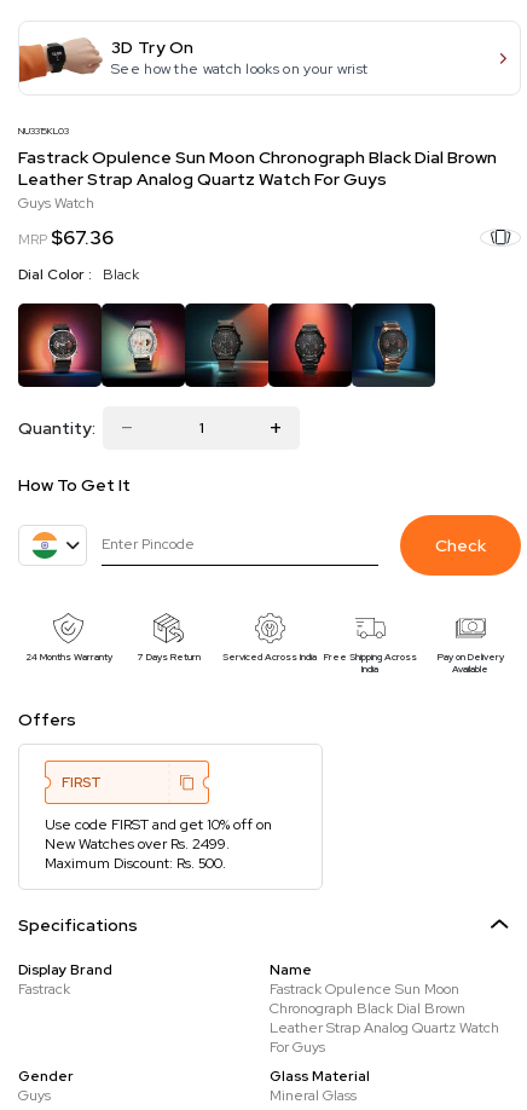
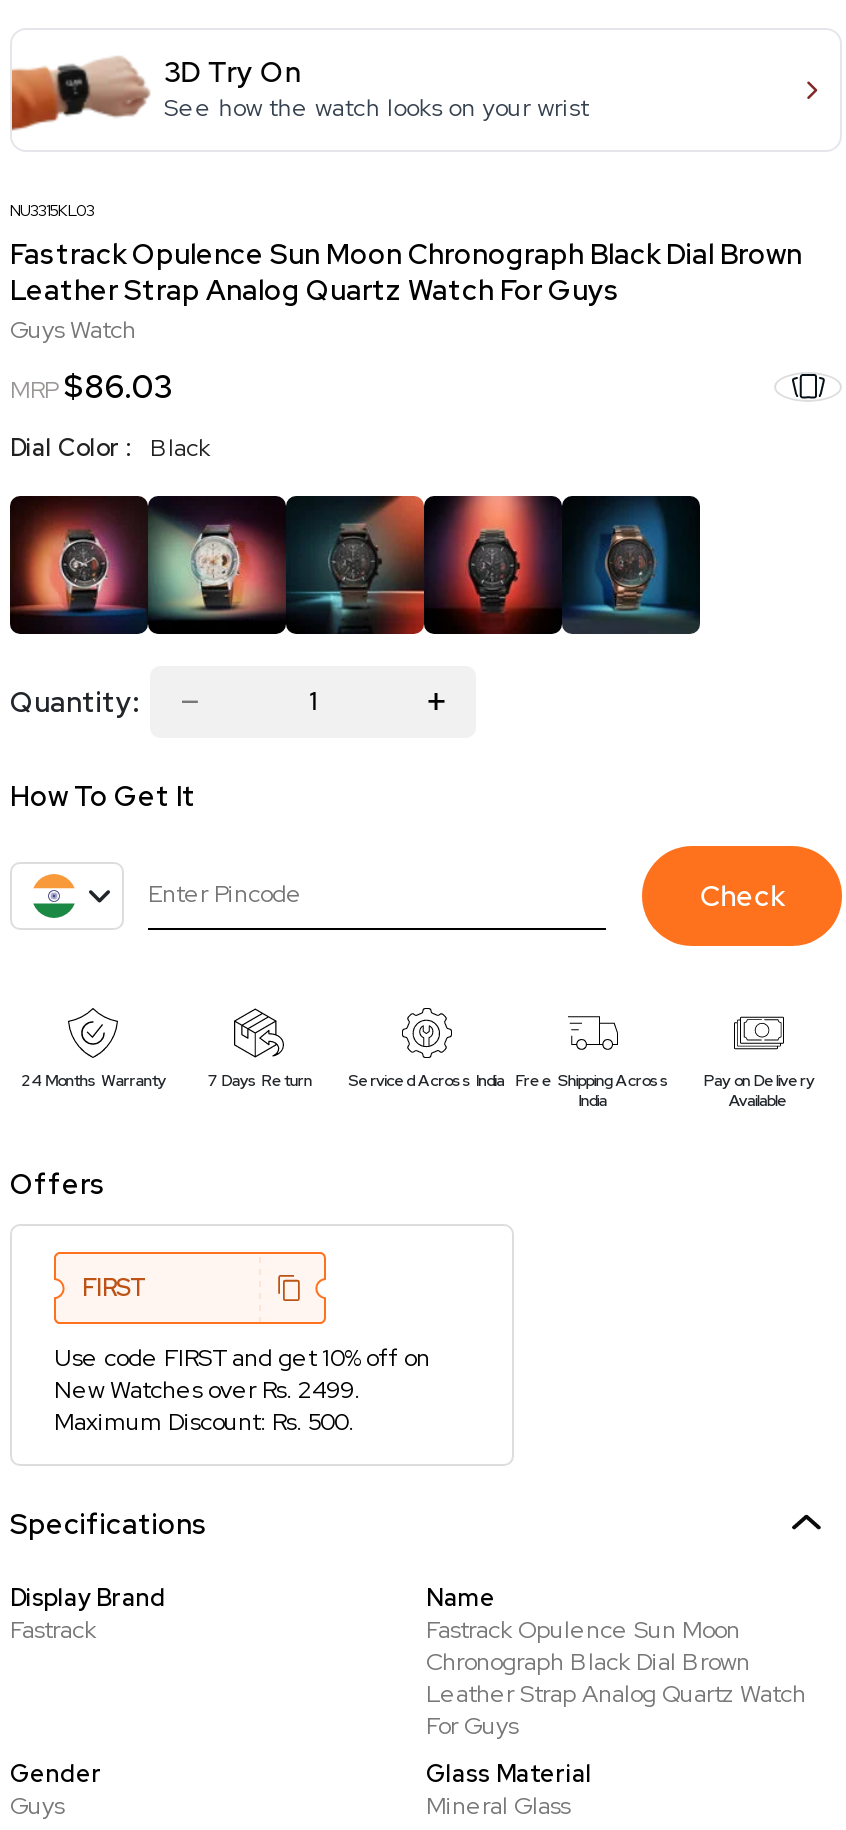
[18,224,114,250] MRP $67.36 -> [10,365,174,407] MRP $86.03

